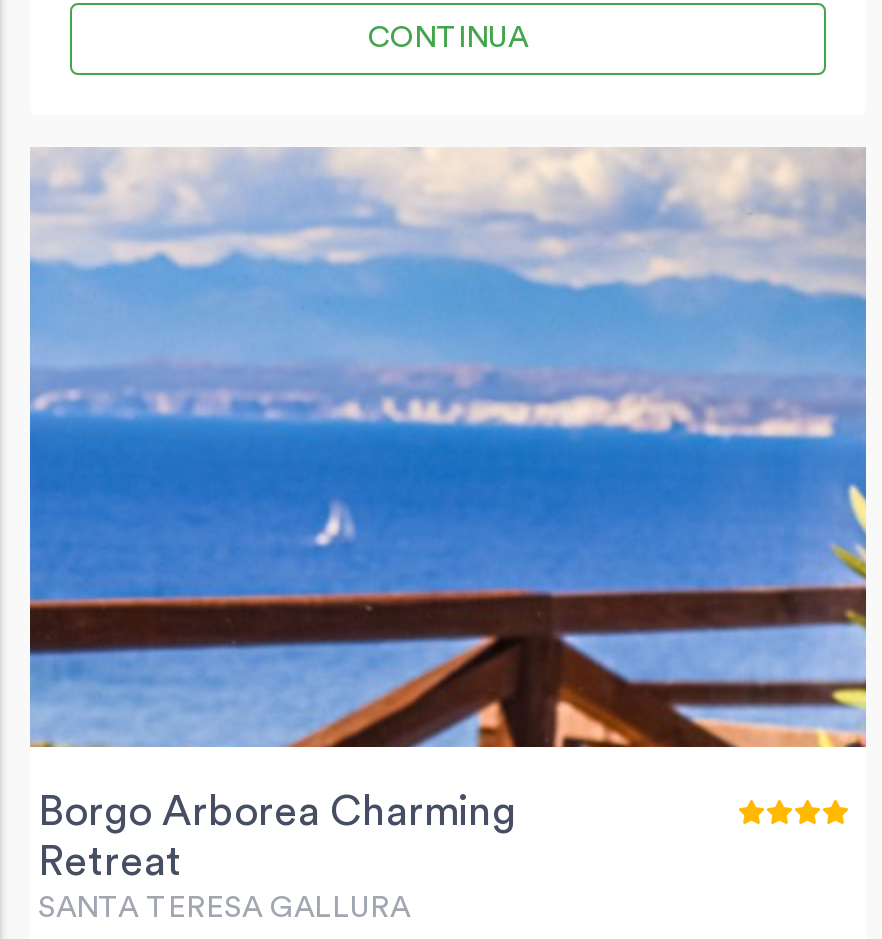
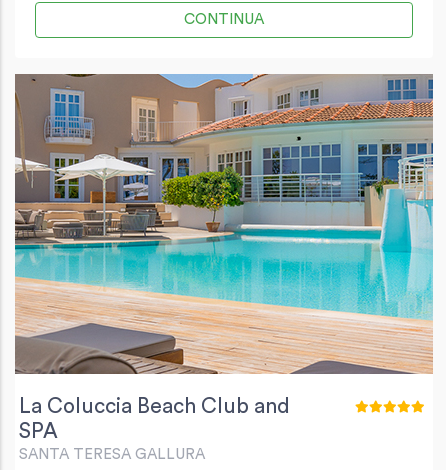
[28,147,868,883] [image] | Borgo Arborea Charming | Retreat -> [14,73,434,442] [image] | La Coluccia Beach Club and | SPA

